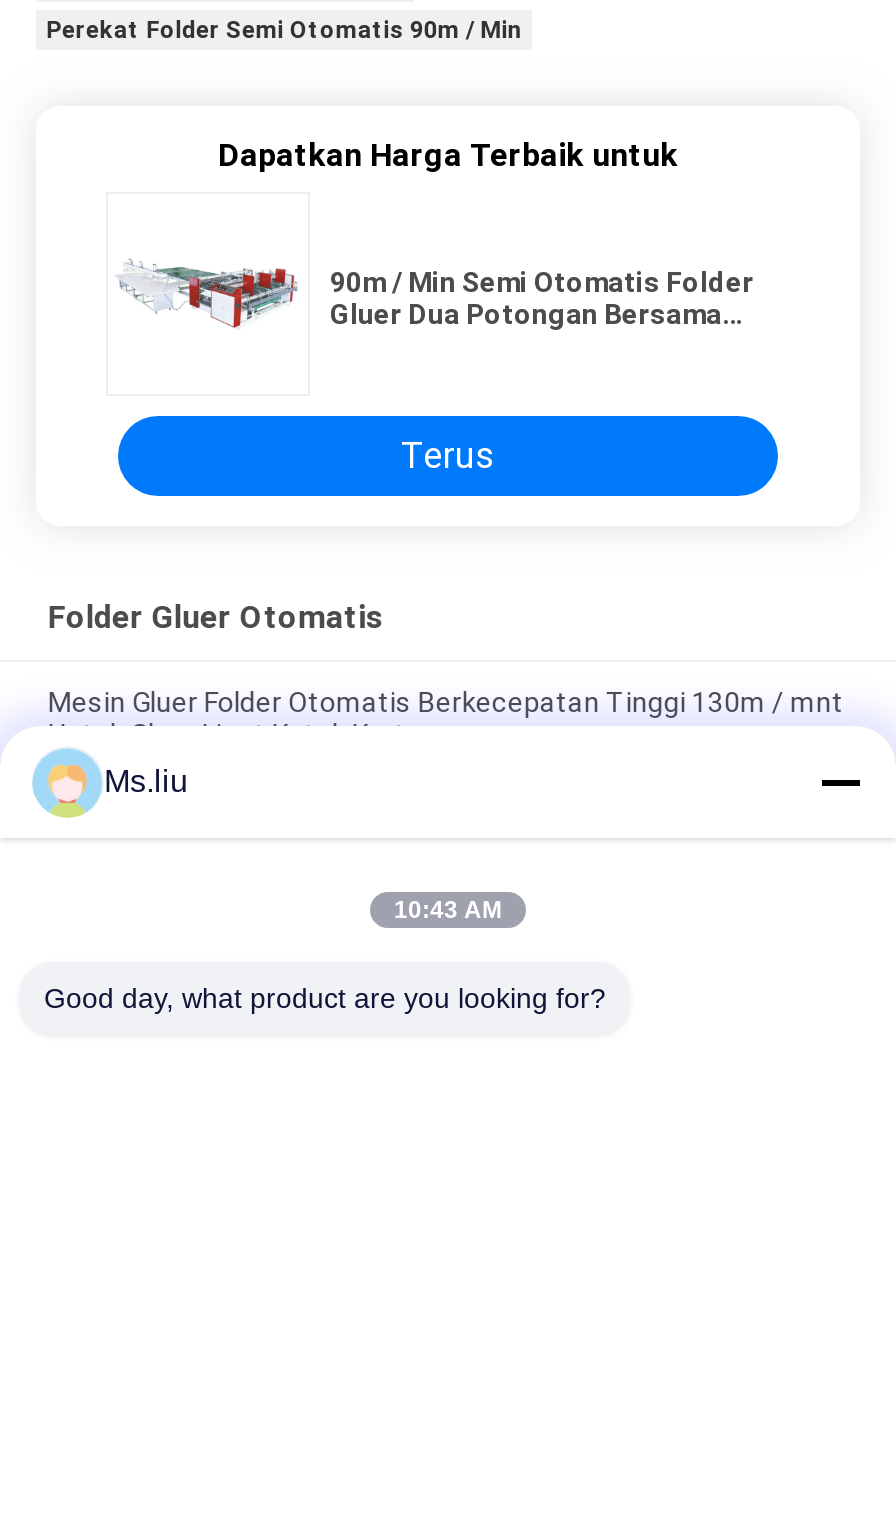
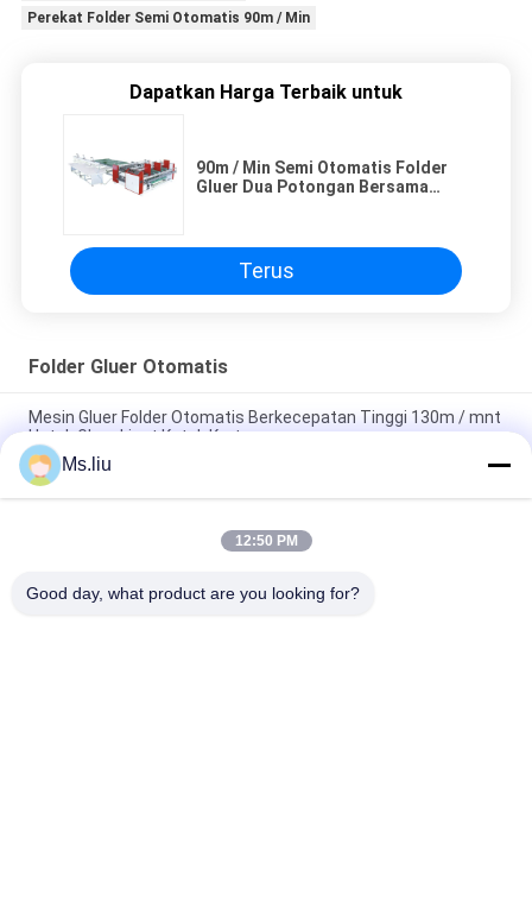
[394,896,502,924] 10:43 AM -> [235,533,297,549] 12:50 PM

